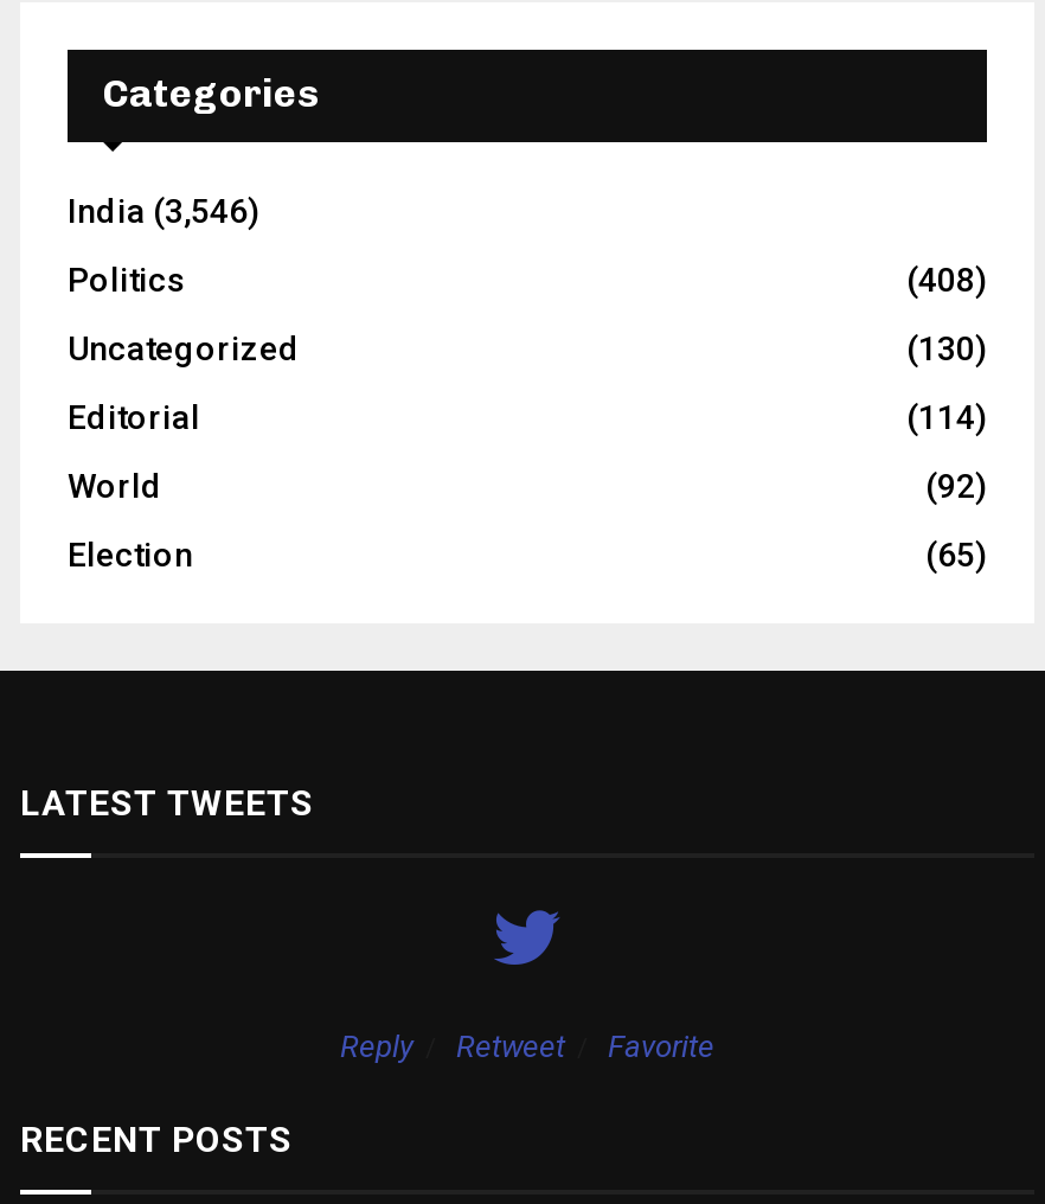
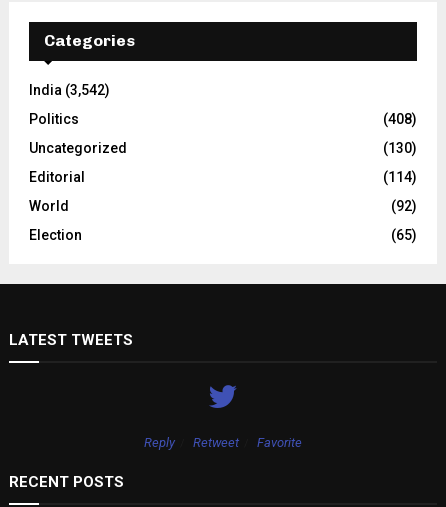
[68,193,259,231] India (3,546) -> [29,82,110,98] India (3,542)

